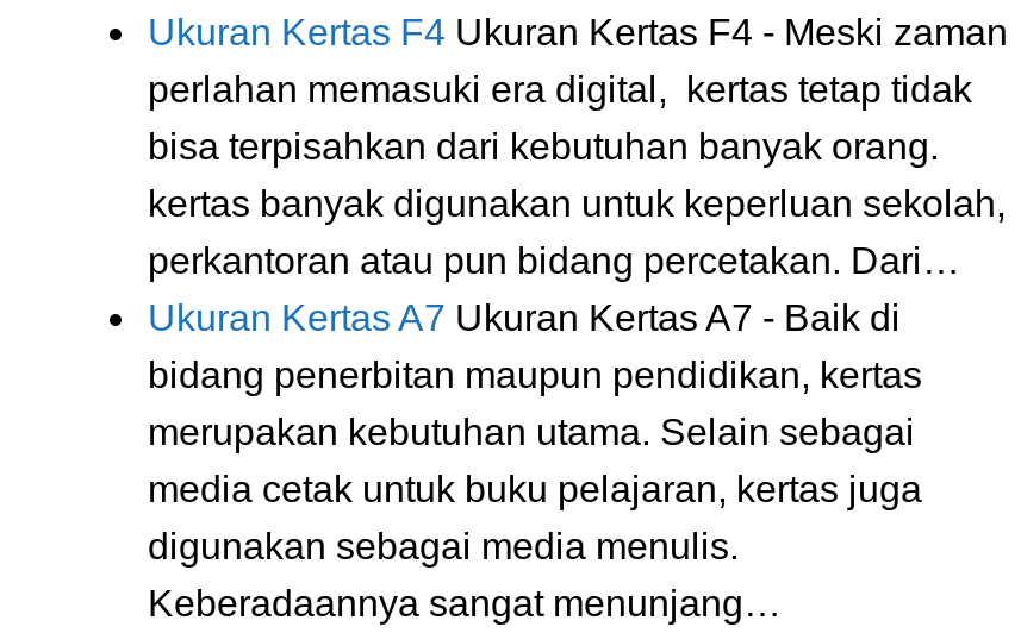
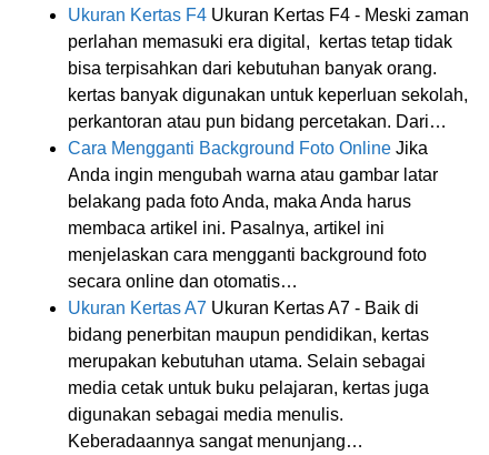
none -> [68,139,438,291] Cara Mengganti Background Foto Online Jika | Anda ingin mengubah warna atau gambar latar | belakang pada foto Anda, maka Anda harus | membaca artikel ini. Pasalnya, artikel ini | menjelaskan cara mengganti background foto | secara online dan otomatis…

